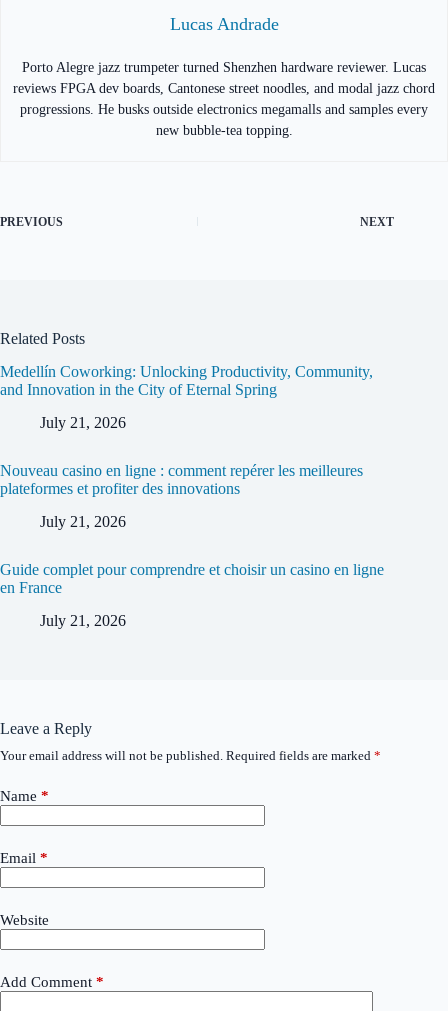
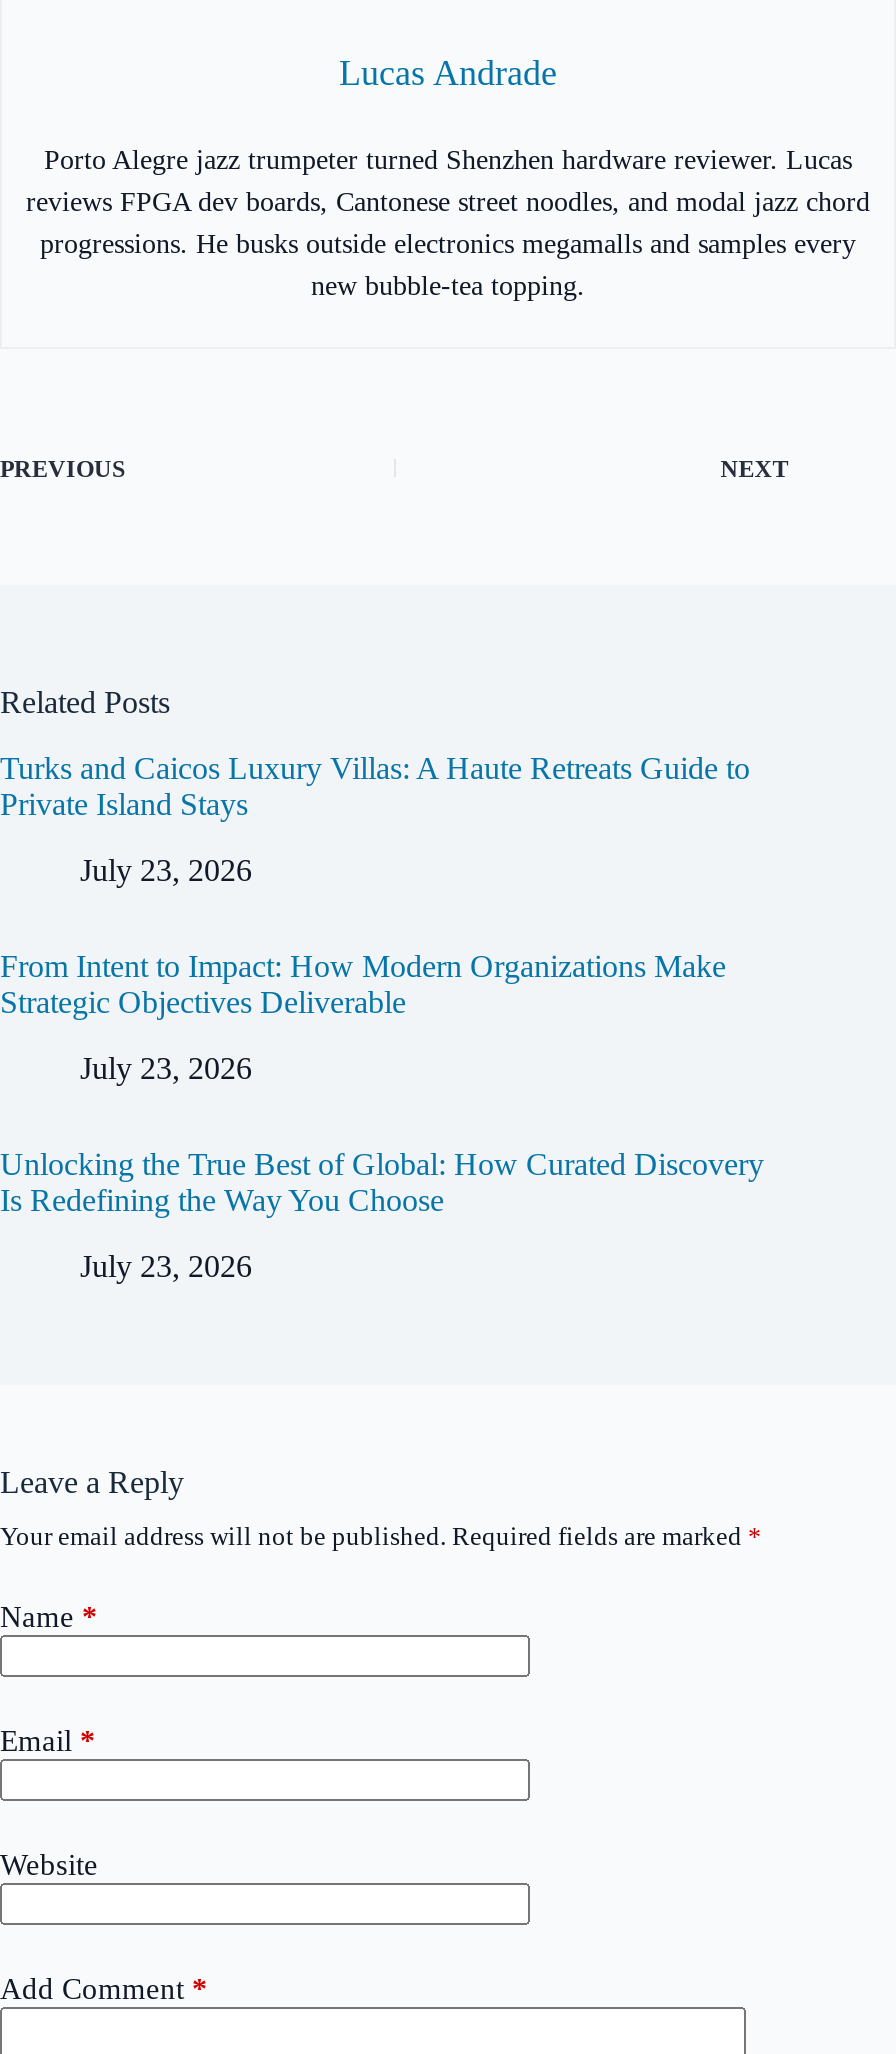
[0,363,373,398] Medellín Coworking: Unlocking Productivity, Community, | and Innovation in the City of Eternal Spring -> [0,751,750,821] Turks and Caicos Luxury Villas: A Haute Retreats Guide to | Private Island Stays
[40,414,126,431] July 21, 2026 -> [80,853,252,887] July 23, 2026
[0,462,363,497] Nouveau casino en ligne : comment repérer les meilleures | plateformes et profiter des innovations -> [0,949,726,1019] From Intent to Impact: How Modern Organizations Make | Strategic Objectives Deliverable
[40,513,126,530] July 21, 2026 -> [80,1051,252,1085] July 23, 2026
[0,561,384,596] Guide complet pour comprendre et choisir un casino en ligne | en France -> [0,1147,764,1217] Unlocking the True Best of Global: How Curated Discovery | Is Redefining the Way You Choose
[40,612,126,629] July 21, 2026 -> [80,1248,252,1282] July 23, 2026

